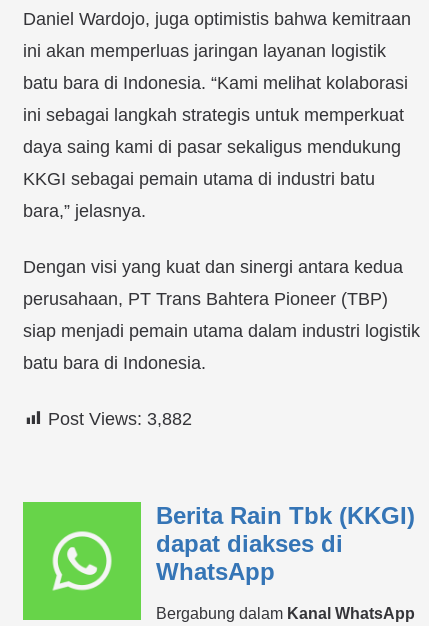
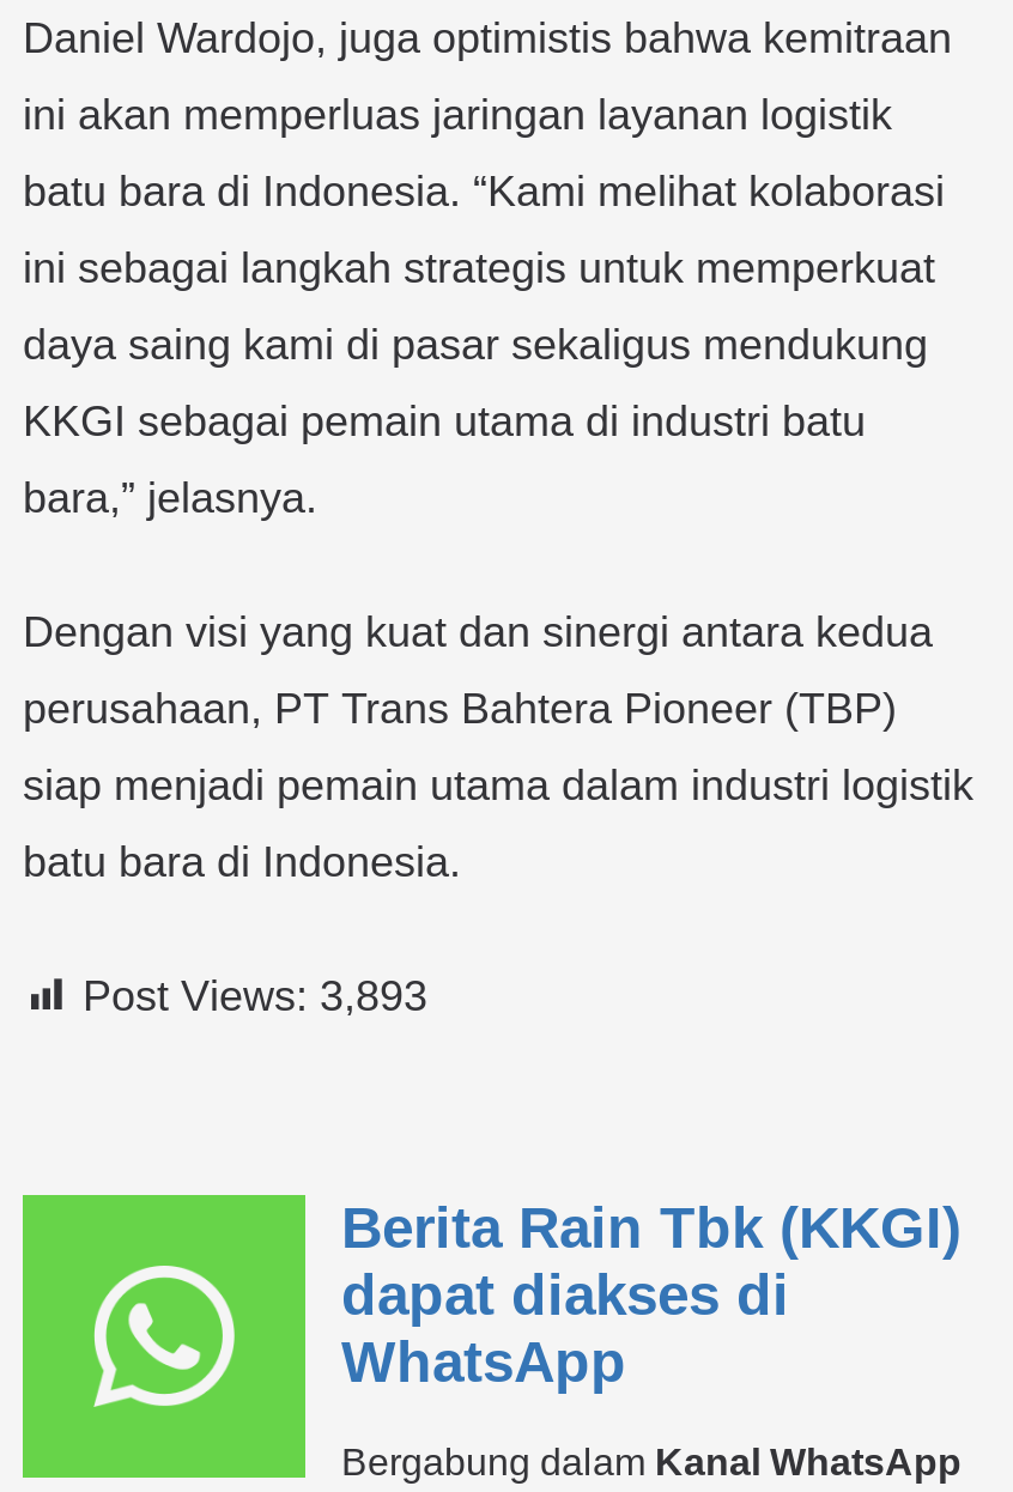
[48,409,192,429] Post Views: 3,882 -> [83,973,427,1020] Post Views: 3,893

